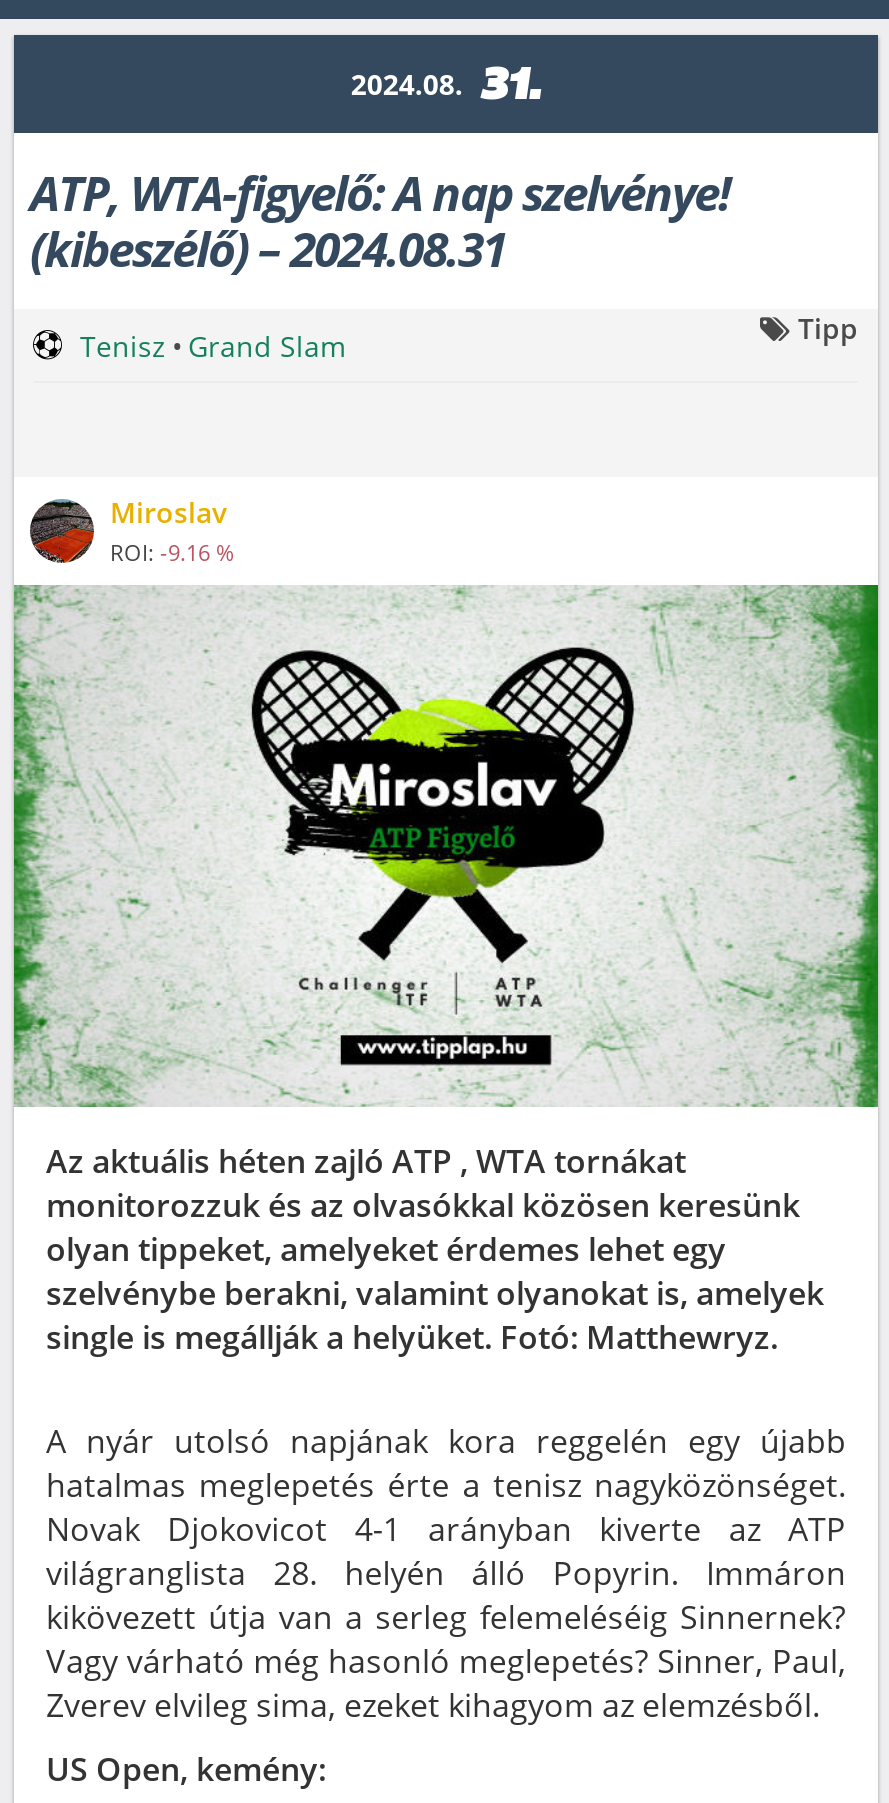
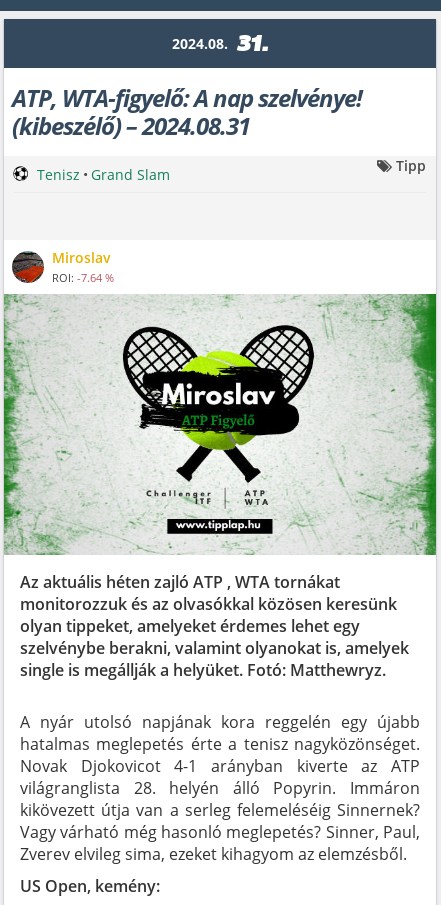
[110,537,234,567] ROI: -9.16 % -> [52,270,114,285] ROI: -7.64 %

